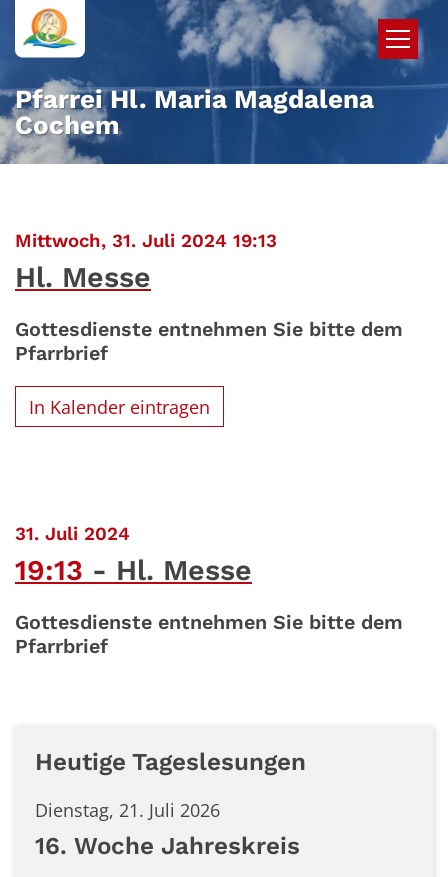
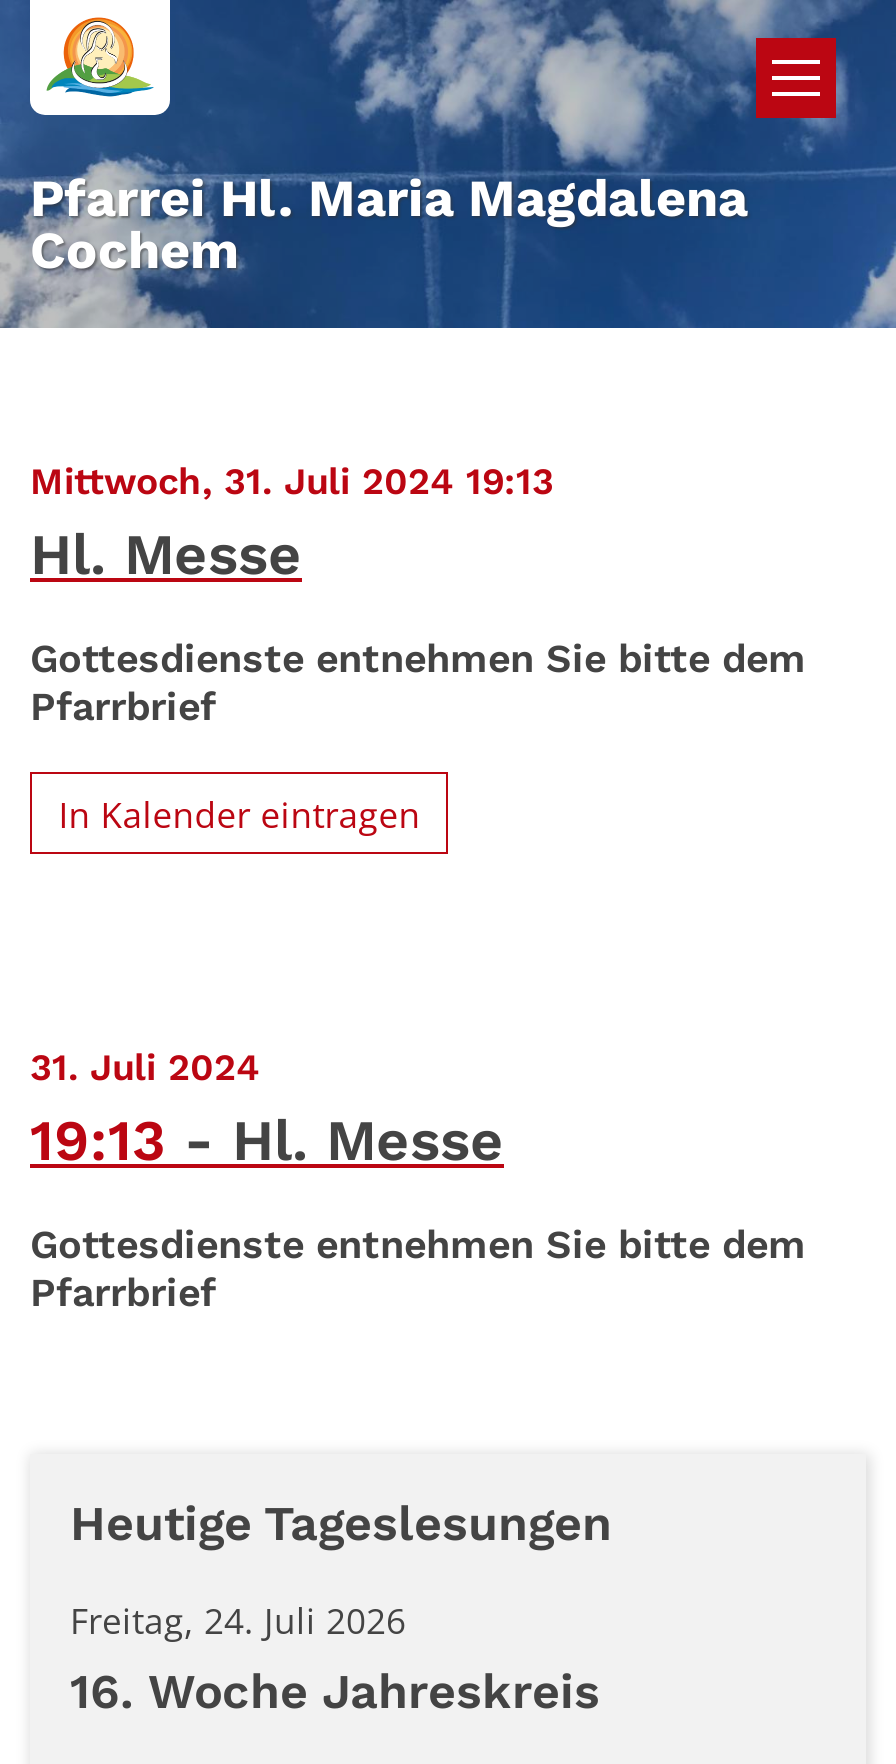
[35,798,220,822] Dienstag, 21. Juli 2026 -> [70,1596,406,1644] Freitag, 24. Juli 2026

